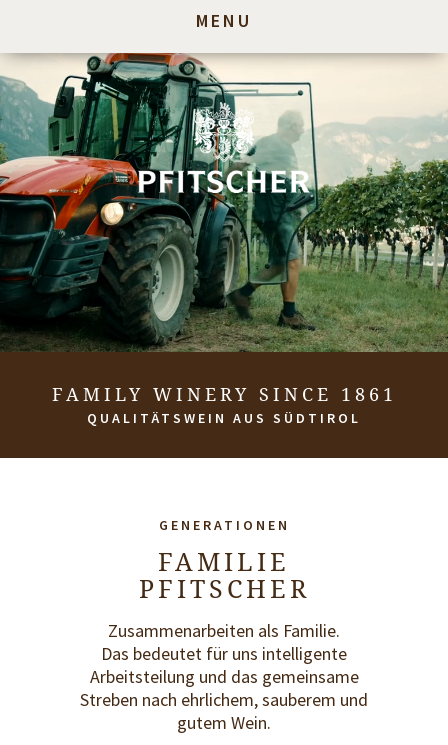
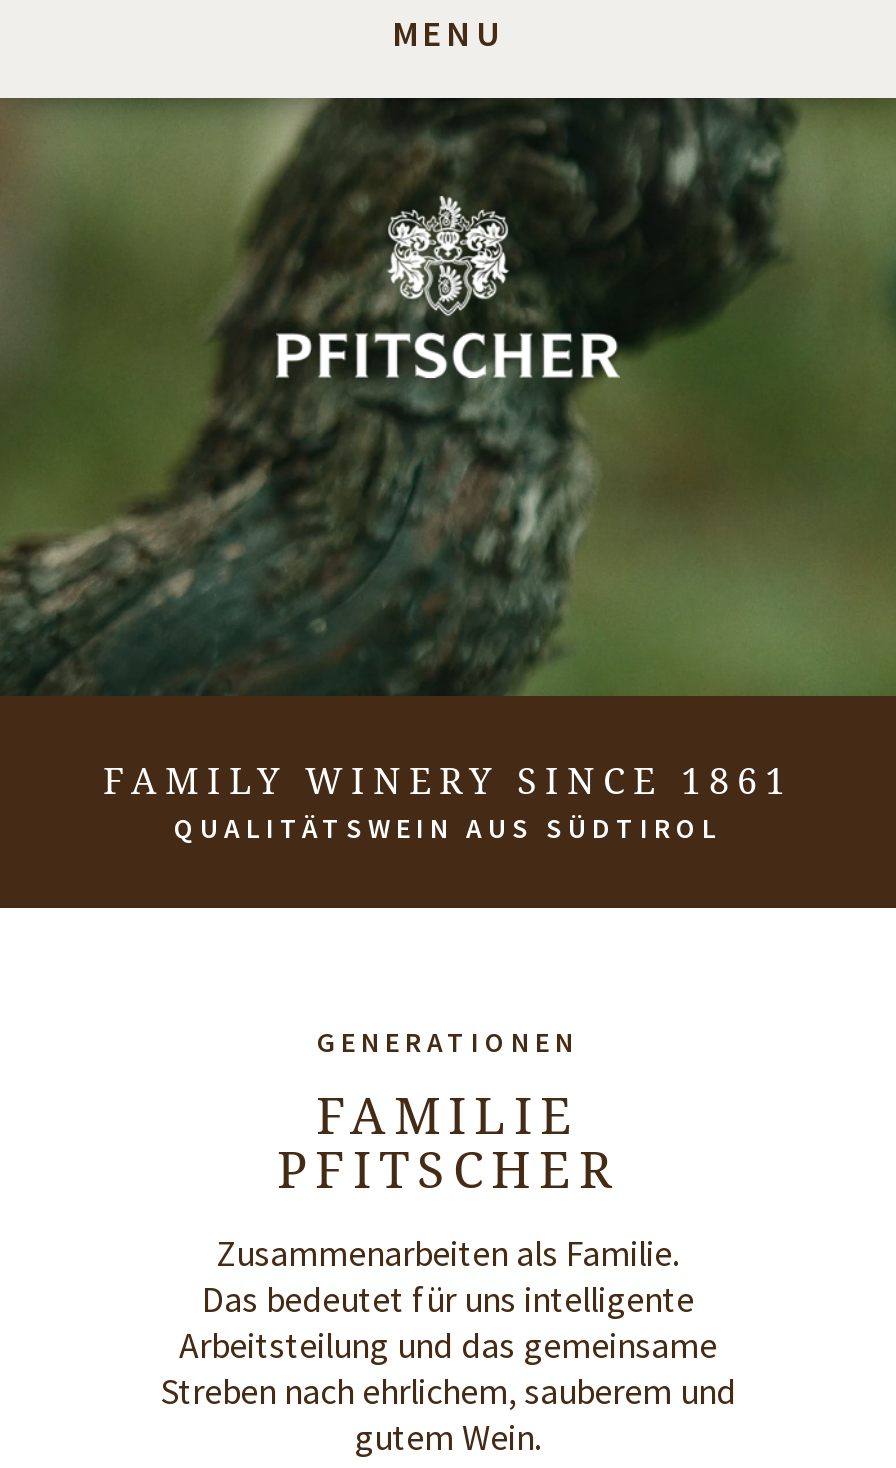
[3,52,445,352] [image] -> [6,96,890,696] [image]

